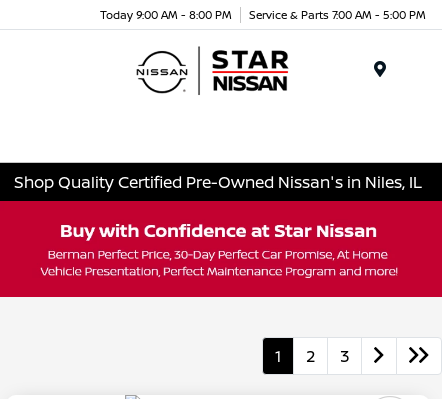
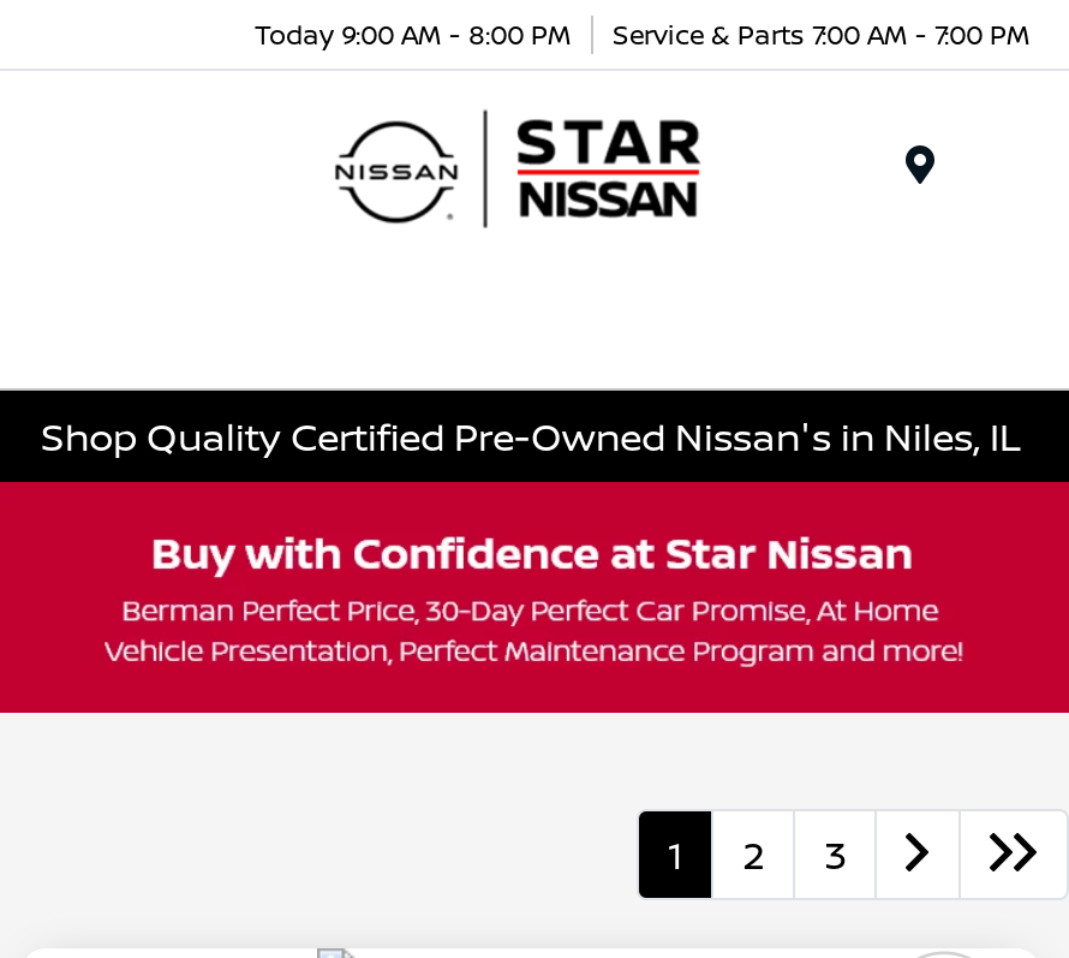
[249,6,426,21] Service & Parts 7:00 AM - 5:00 PM -> [613,14,1031,50] Service & Parts 7:00 AM - 7:00 PM

